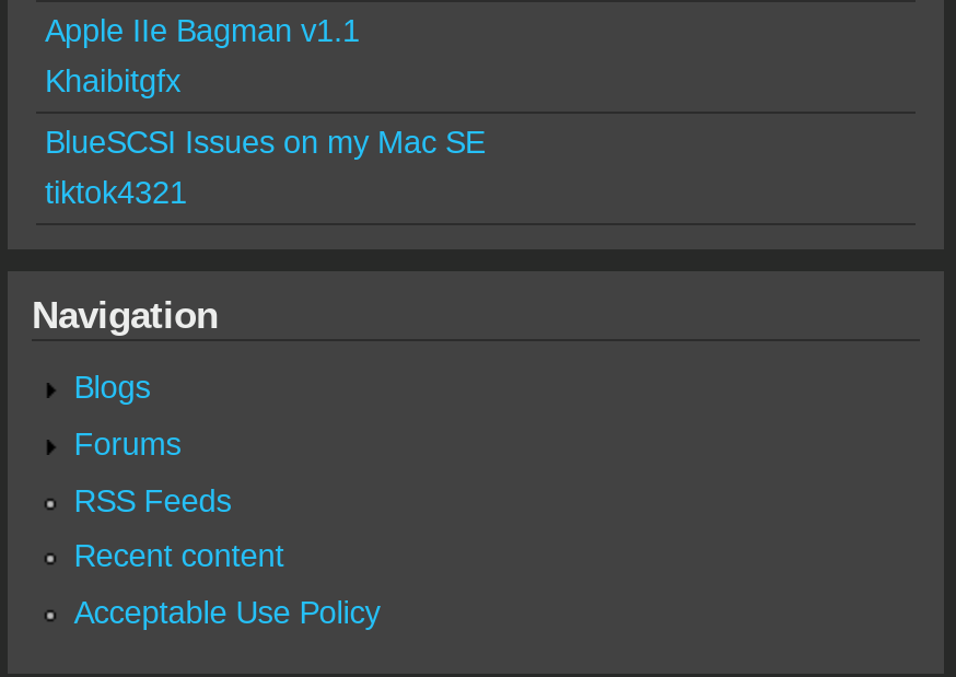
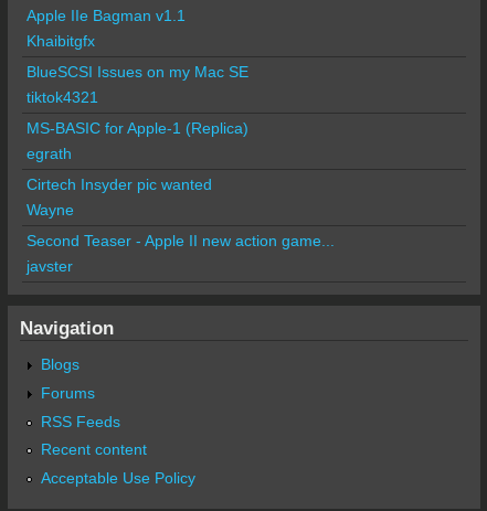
none -> [27,119,335,275] MS-BASIC for Apple-1 (Replica) | egrath | Cirtech Insyder pic wanted | Wayne | Second Teaser - Apple II new action game... | javster

